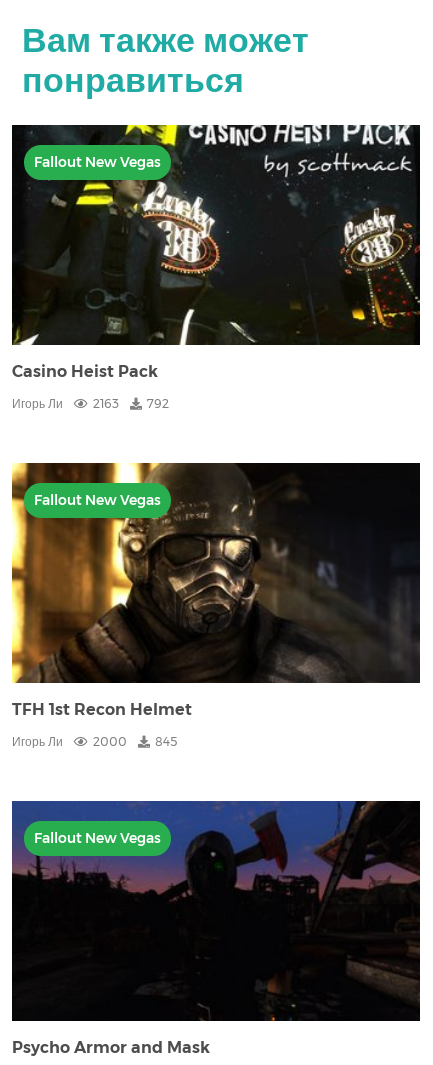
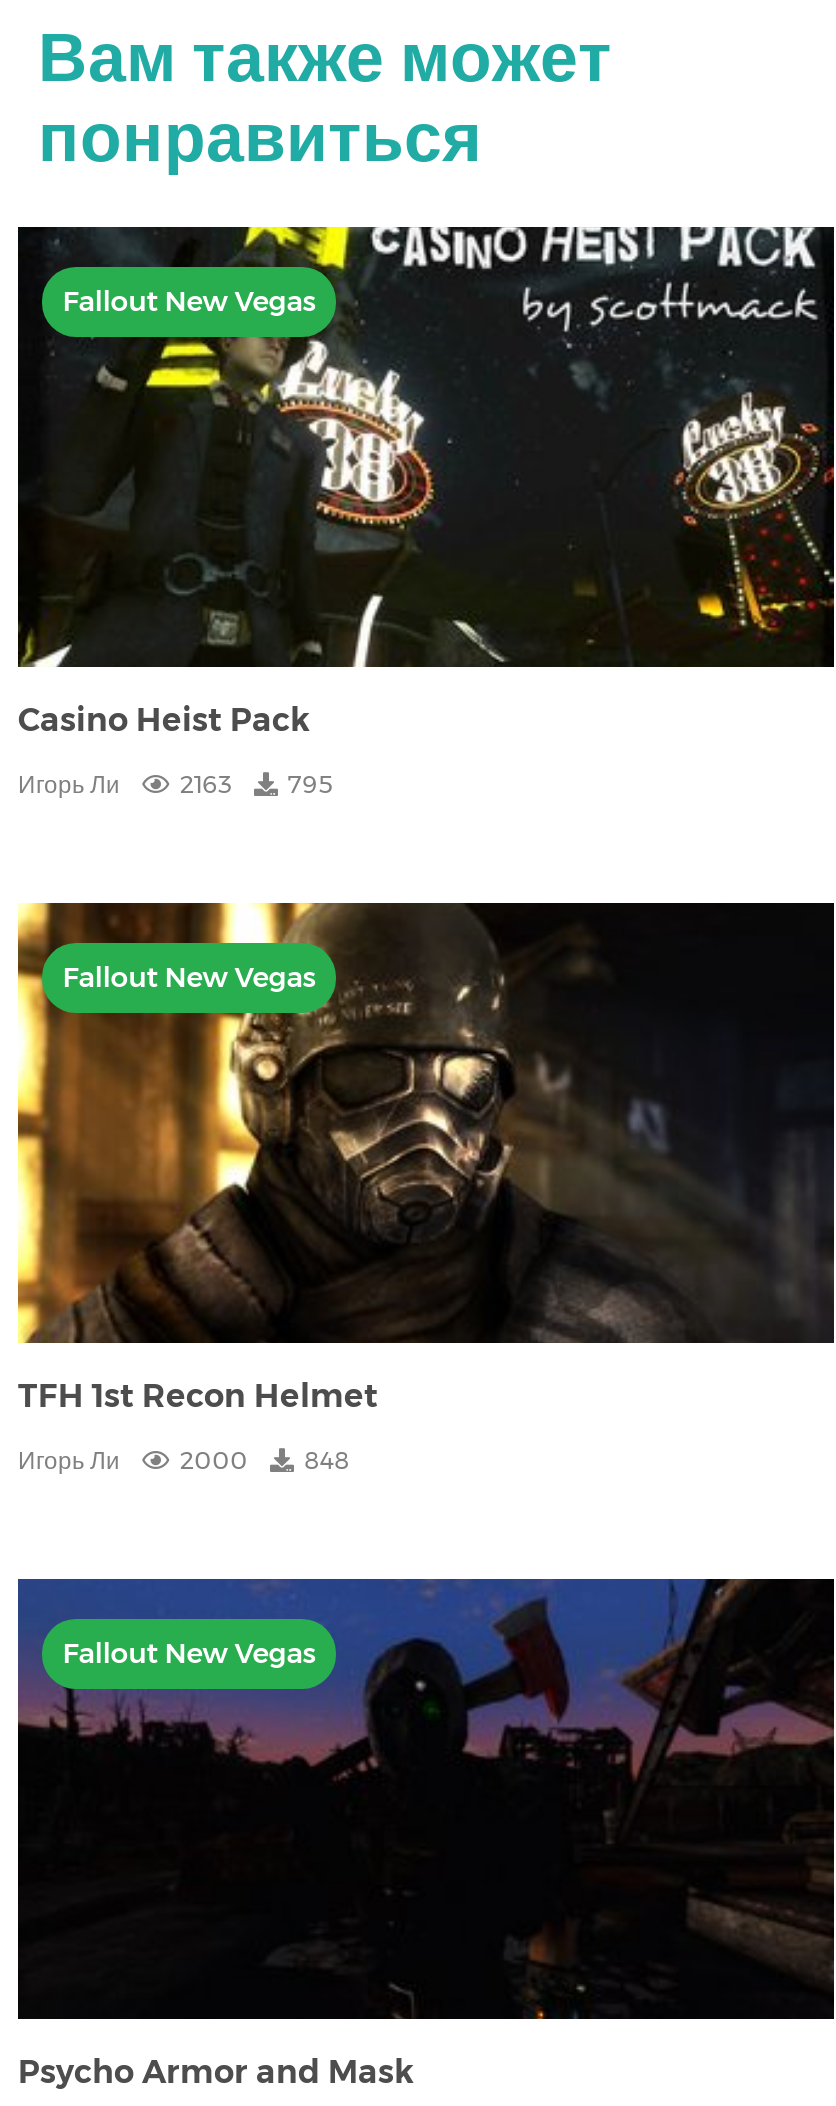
[12,396,169,411] Игорь Ли 2163 792 -> [18,769,332,799] Игорь Ли 2163 795
[12,734,177,749] Игорь Ли 2000 845 -> [18,1445,350,1475] Игорь Ли 2000 848

